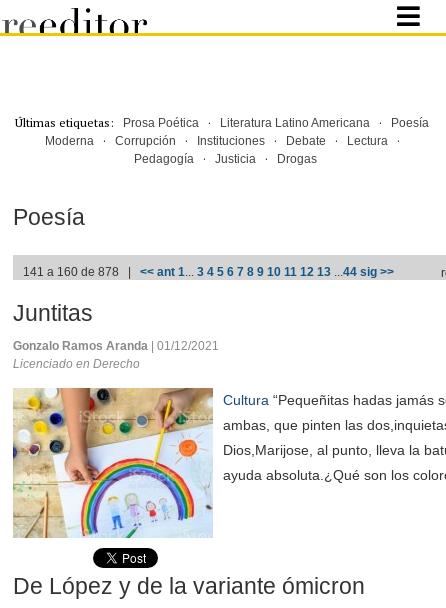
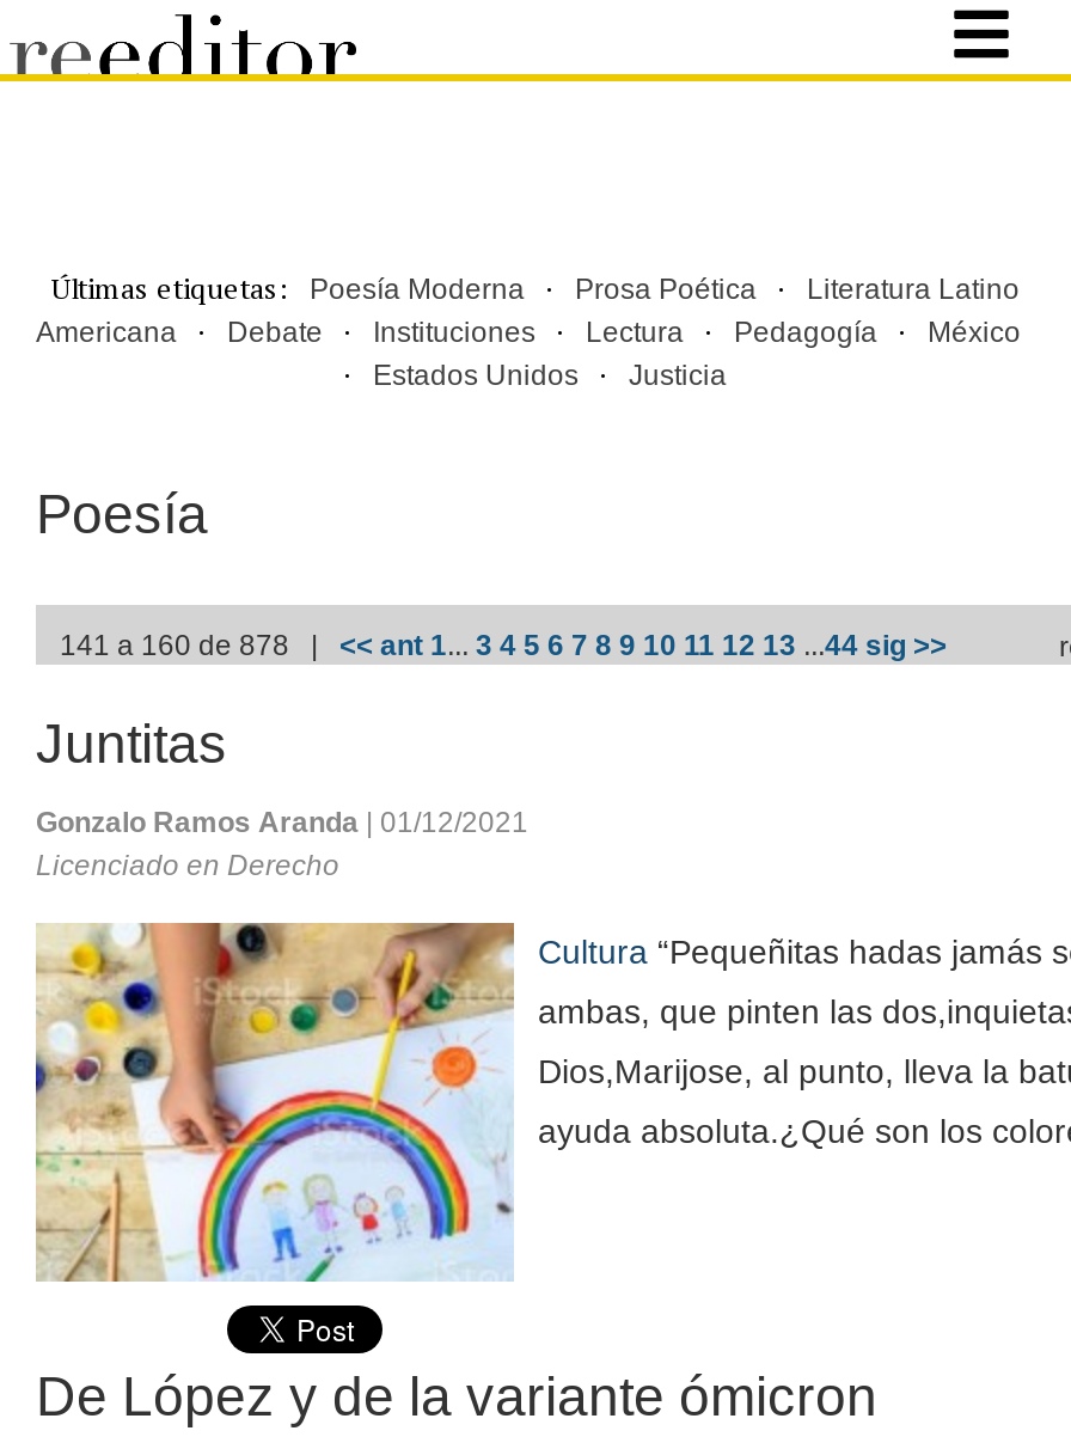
[15,115,429,166] Últimas etiquetas: Prosa Poética · Literatura Latino Americana · Poesía | Moderna · Corrupción · Instituciones · Debate · Lectura · | Pedagogía · Justicia · Drogas -> [36,270,1021,392] Últimas etiquetas: Poesía Moderna · Prosa Poética · Literatura Latino | Americana · Debate · Instituciones · Lectura · Pedagogía · México | · Estados Unidos · Justicia

